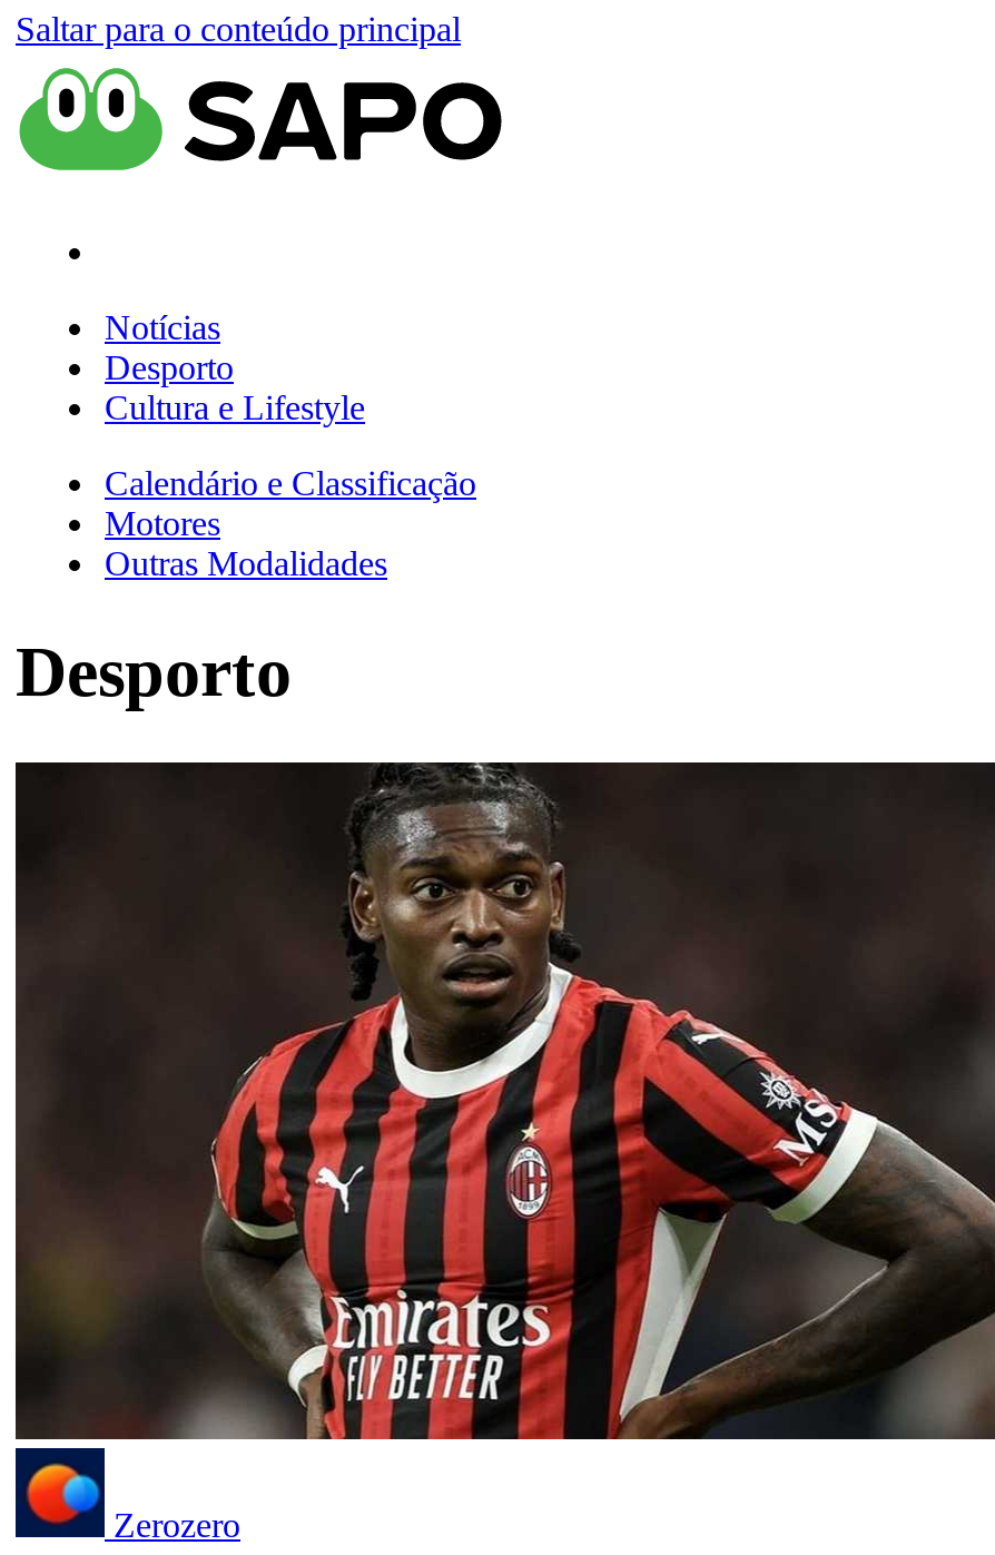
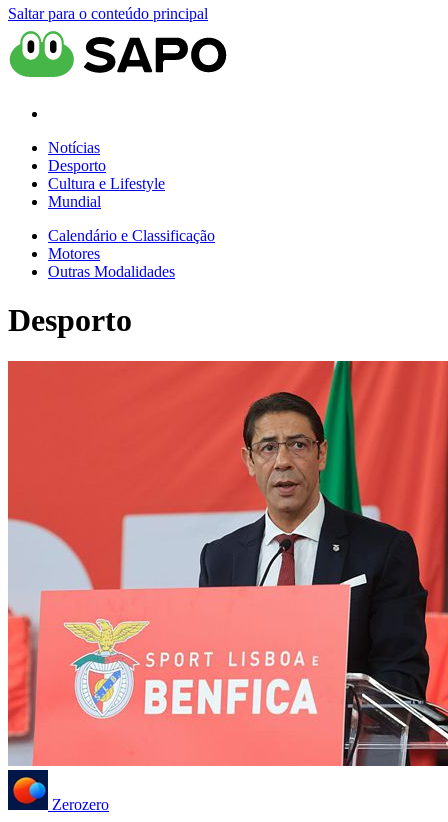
none -> [48,193,101,210] Mundial
[13,760,988,1441] [image] -> [7,360,445,767] [image]

